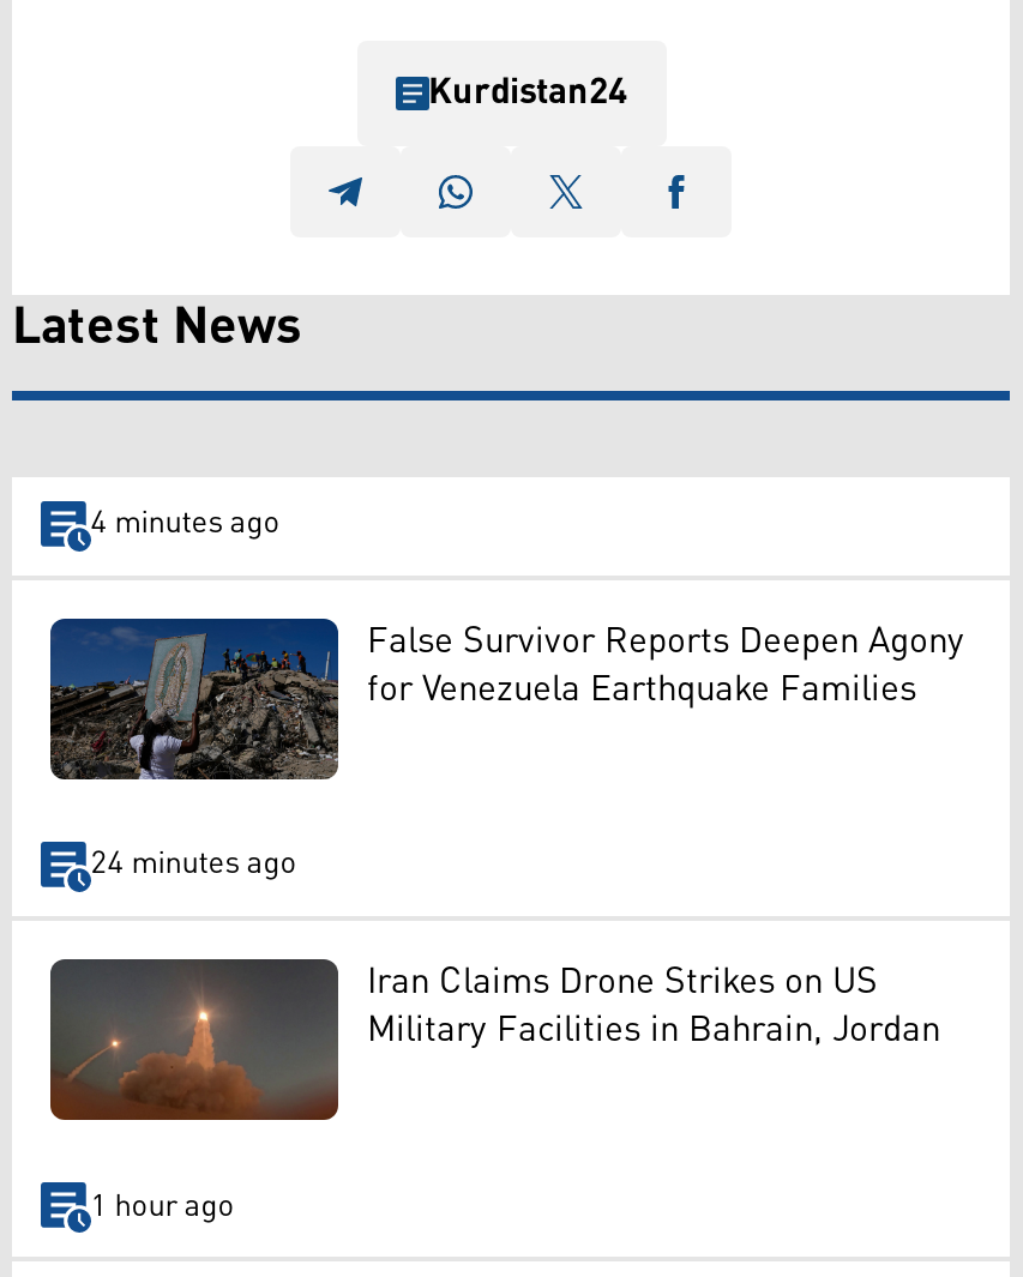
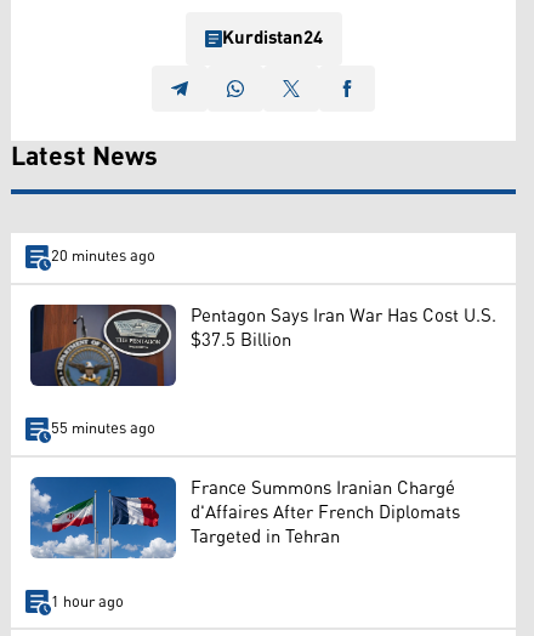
[91,494,280,554] 4 minutes ago -> [51,242,155,272] 20 minutes ago
[50,606,964,779] [image] | False Survivor Reports Deepen Agony | for Venezuela Earthquake Families -> [30,298,496,387] [image] | Pentagon Says Iran War Has Cost U.S. | $37.5 Billion
[91,836,297,895] 24 minutes ago -> [51,414,155,445] 55 minutes ago
[48,947,940,1122] [image] | Iran Claims Drone Strikes on US | Military Facilities in Bahrain, Jordan -> [29,471,460,560] [image] | France Summons Iranian Chargé | d'Affaires After French Diplomats | Targeted in Tehran

